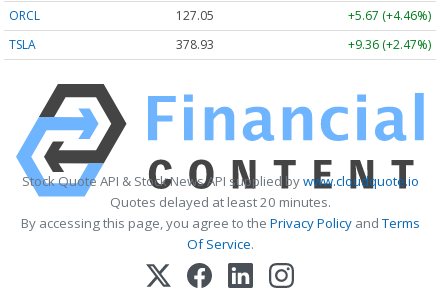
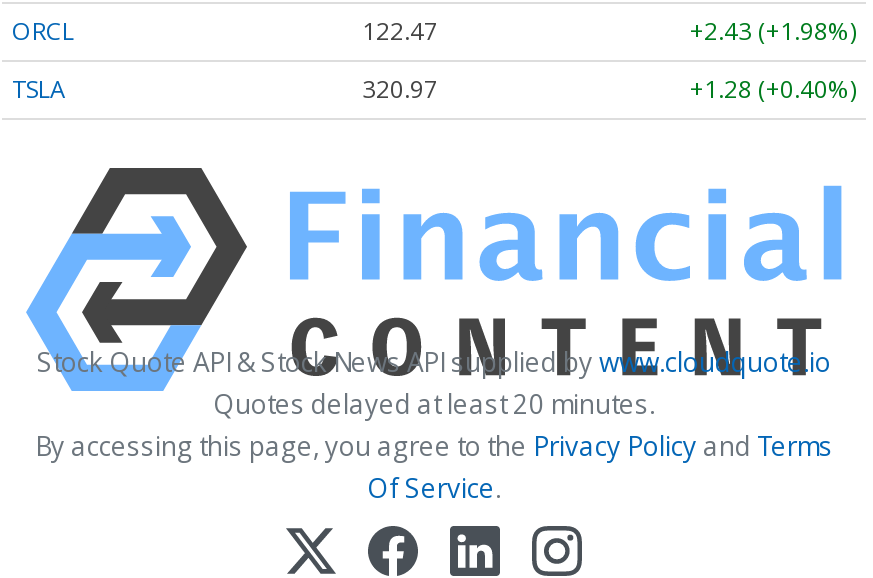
[176,7,214,24] 127.05 -> [362,14,438,48] 122.47
[348,7,431,24] +5.67 (+4.46%) -> [690,14,856,48] +2.43 (+1.98%)
[176,36,214,53] 378.93 -> [362,72,438,106] 320.97
[348,36,431,53] +9.36 (+2.47%) -> [690,72,856,106] +1.28 (+0.40%)

